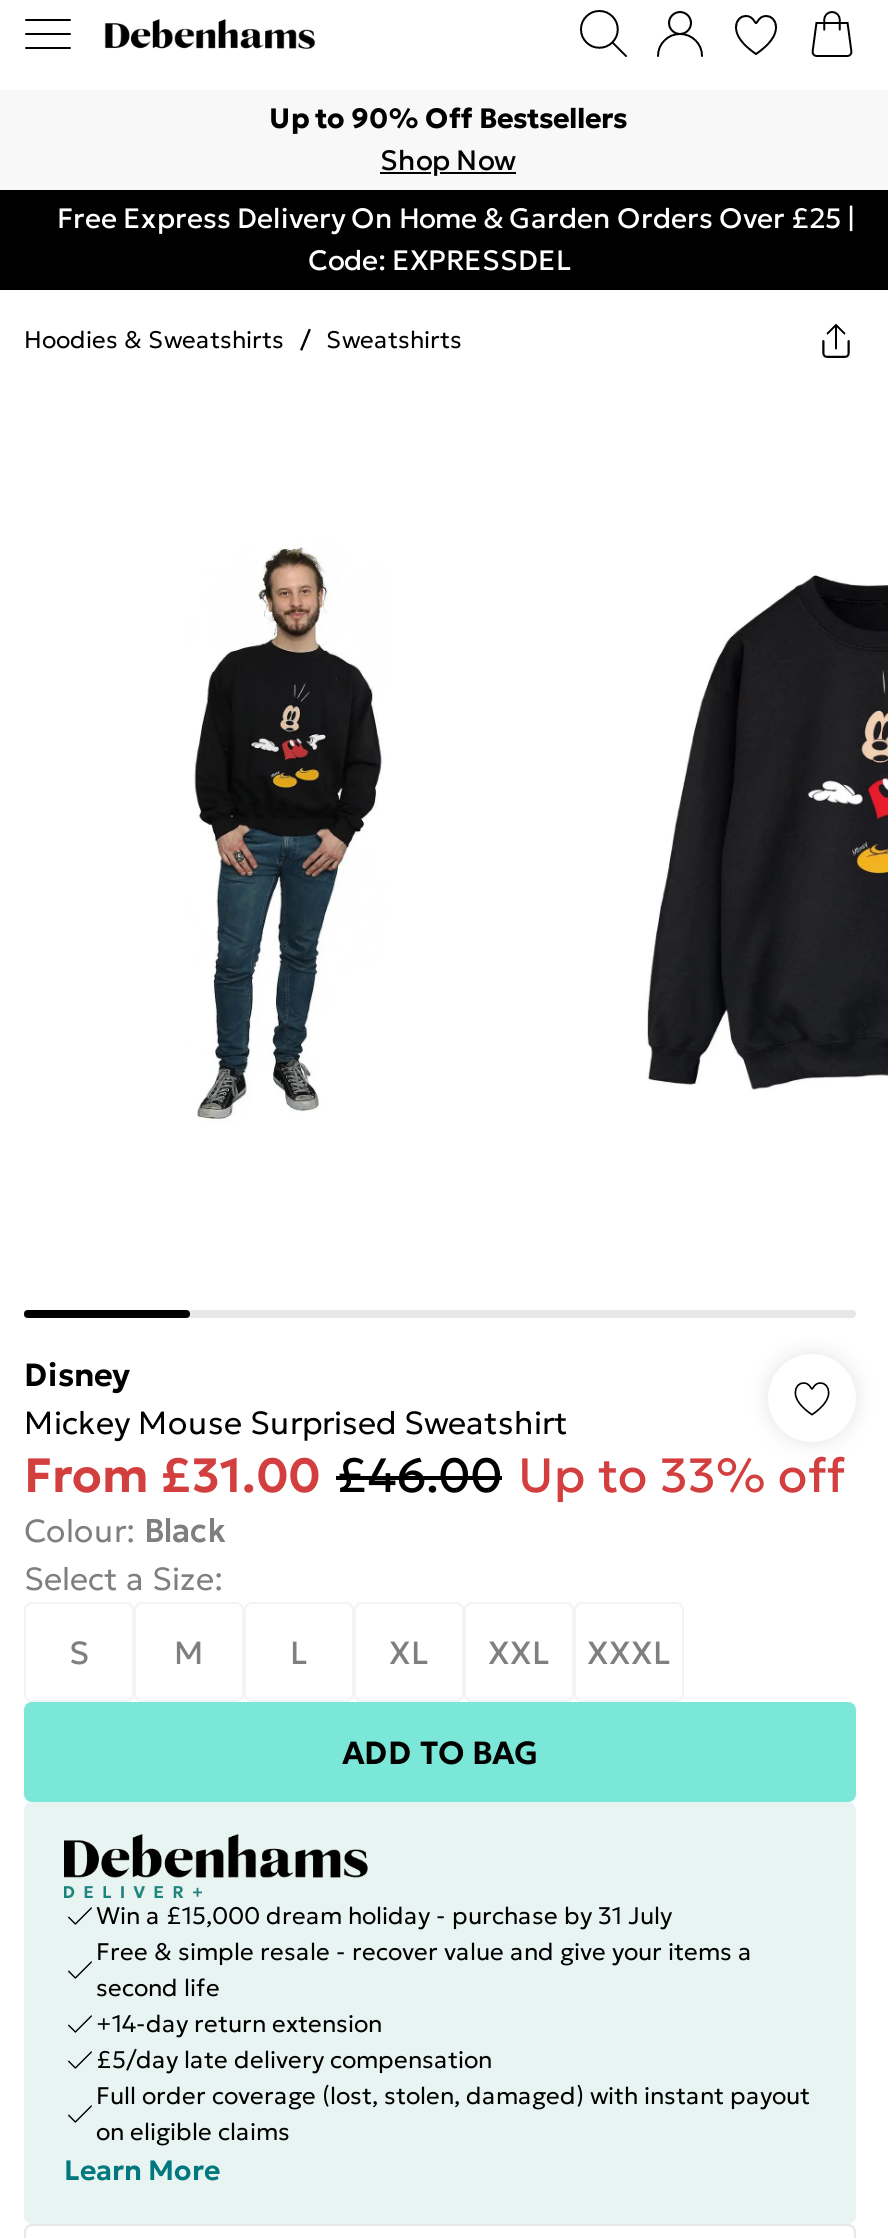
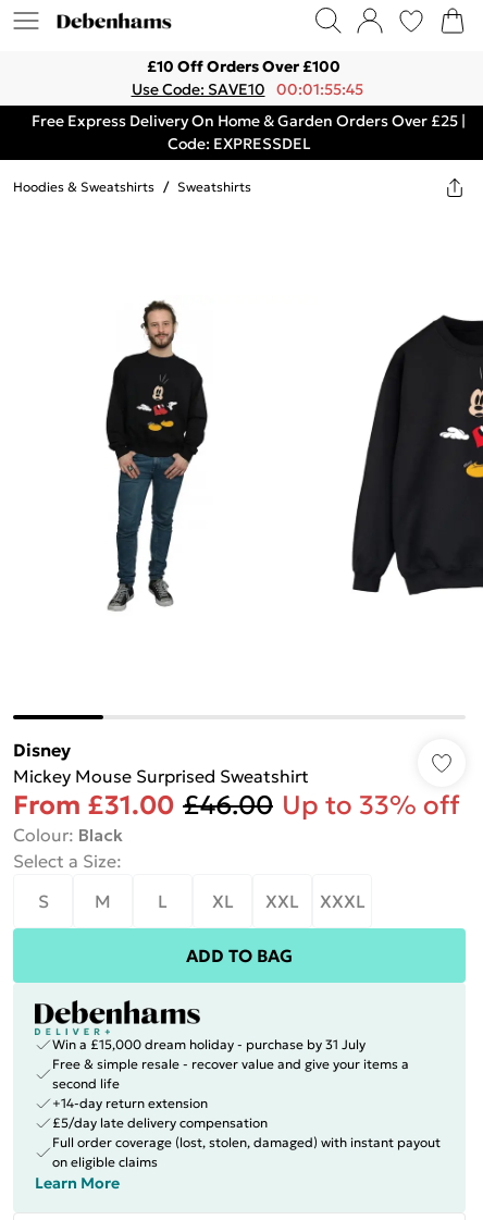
[269,100,627,178] Up to 90% Off Bestsellers | Shop Now -> [131,57,363,99] £10 Off Orders Over £100 | Use Code: SAVE10 00:01:55:45

